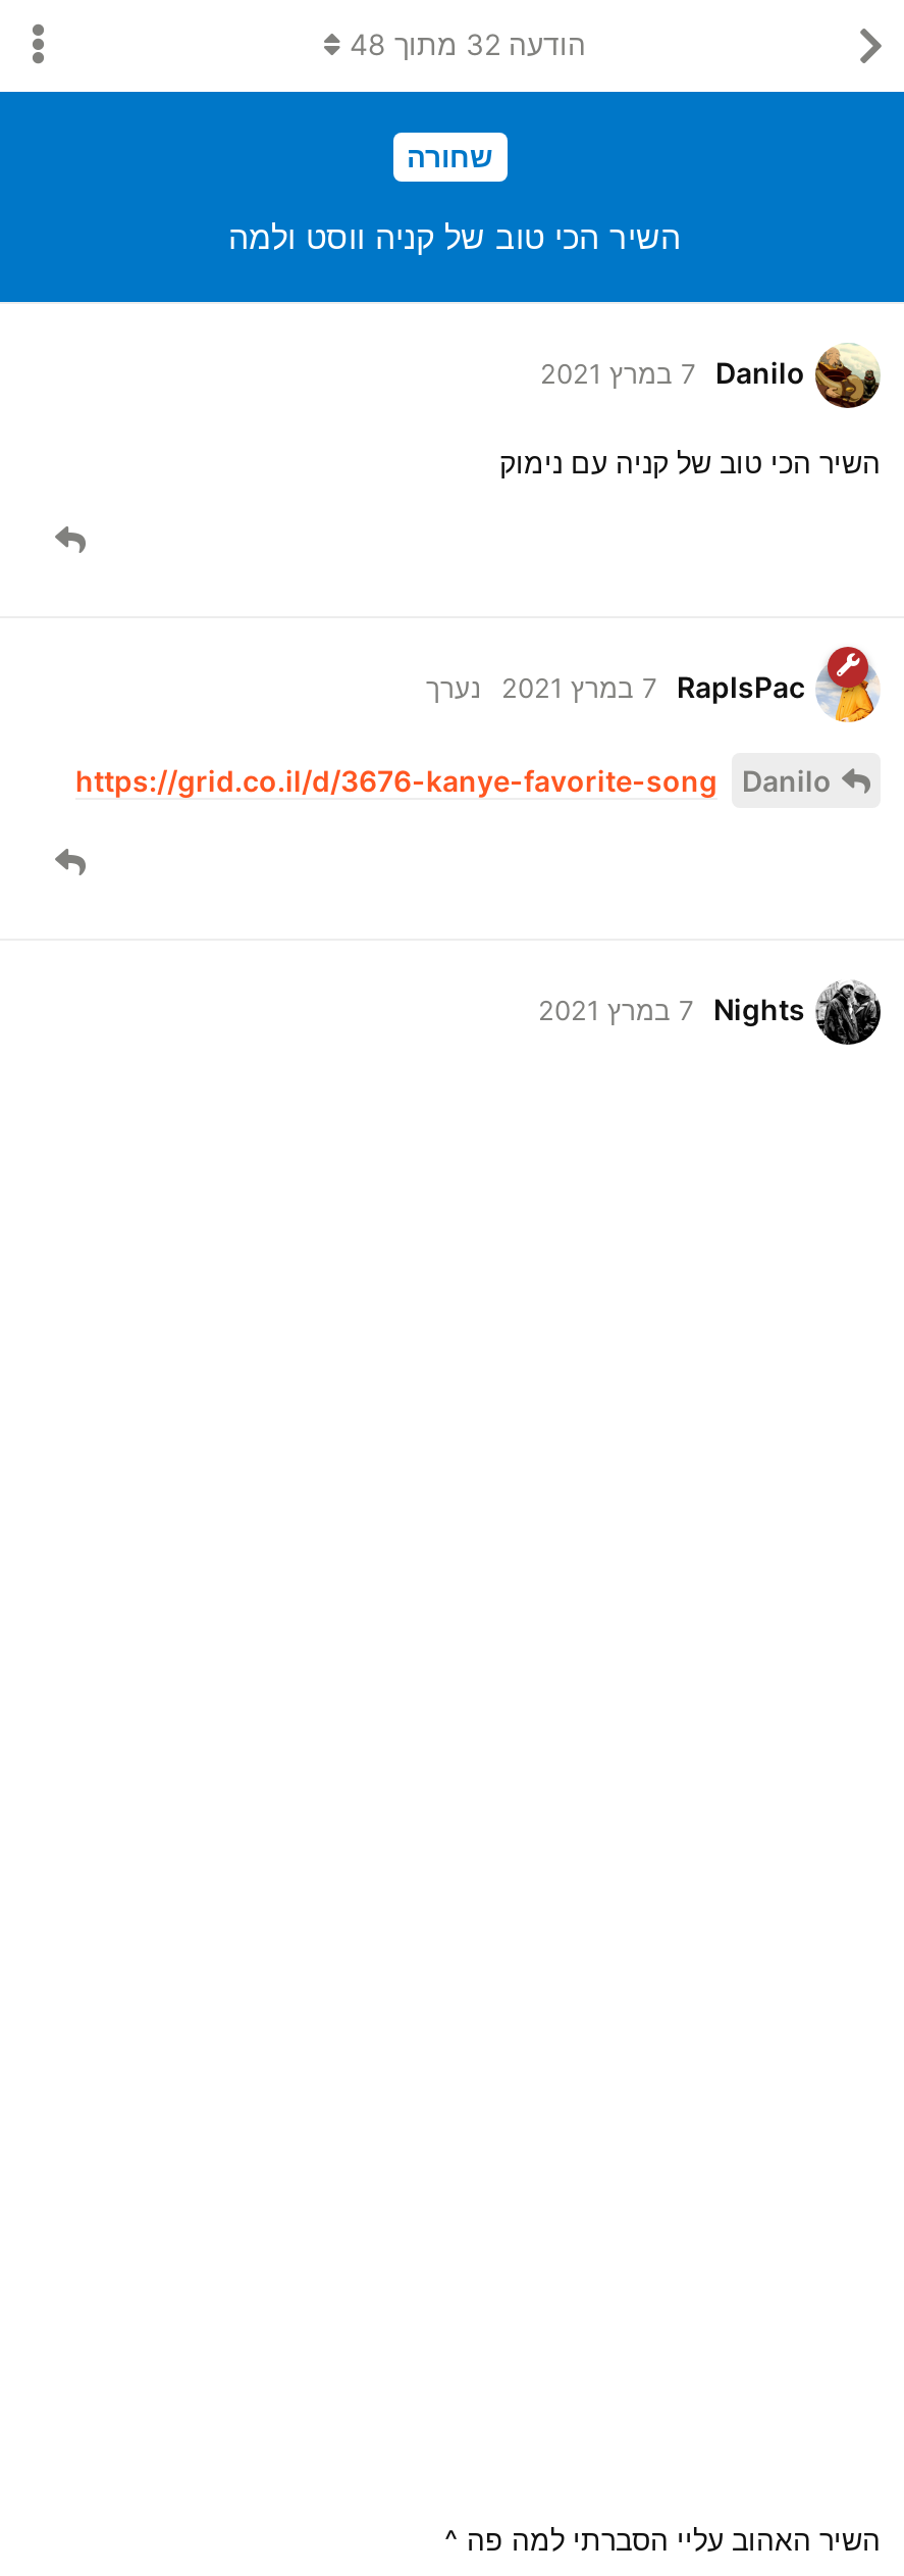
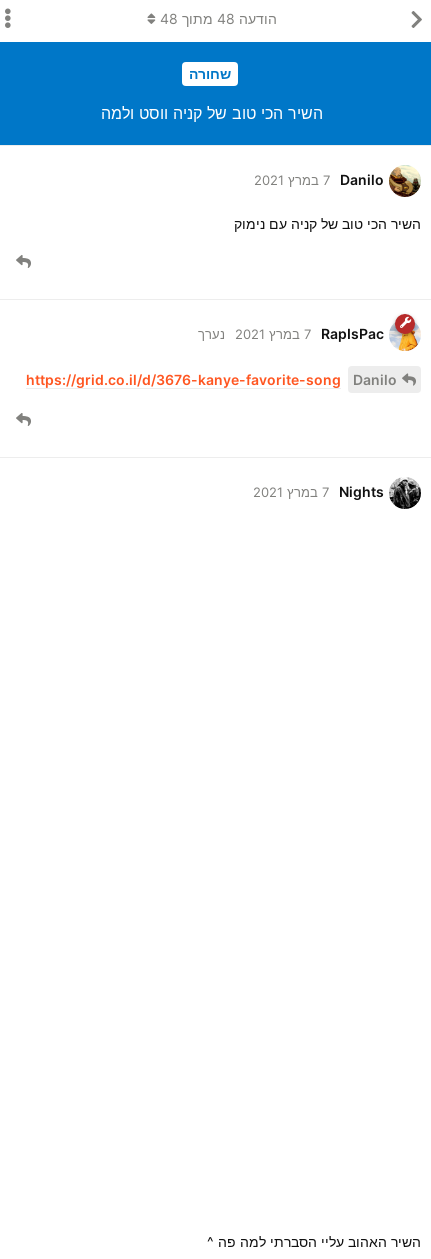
[350,27,586,61] הודעה 32 מתוך 48 -> [160,10,277,27] הודעה 48 מתוך 48

